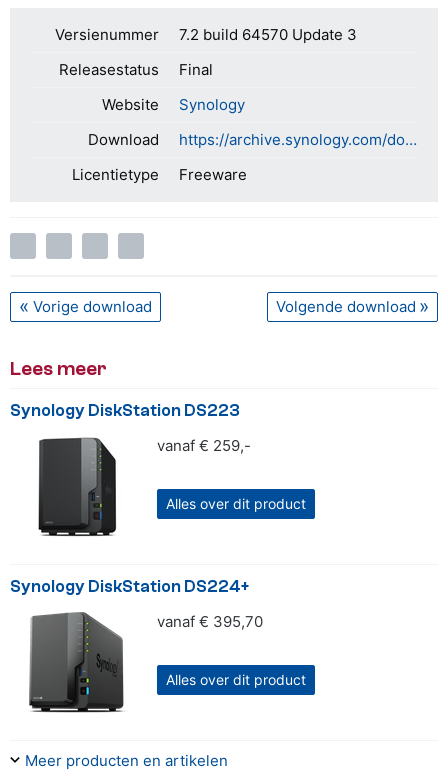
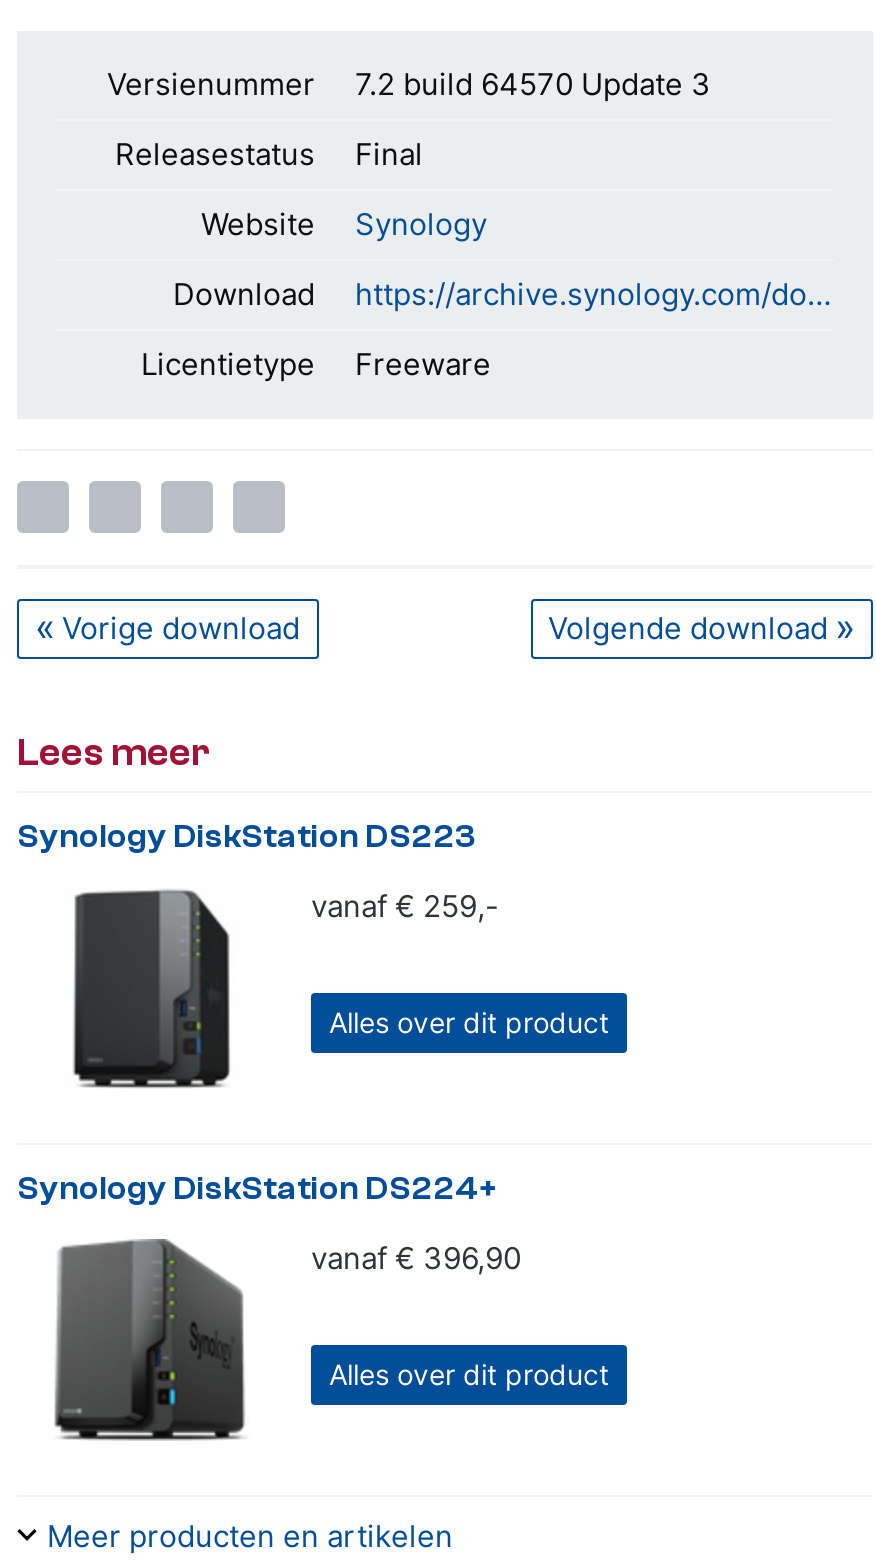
[157,612,263,631] vanaf € 395,70 -> [311,1239,521,1277] vanaf € 396,90

